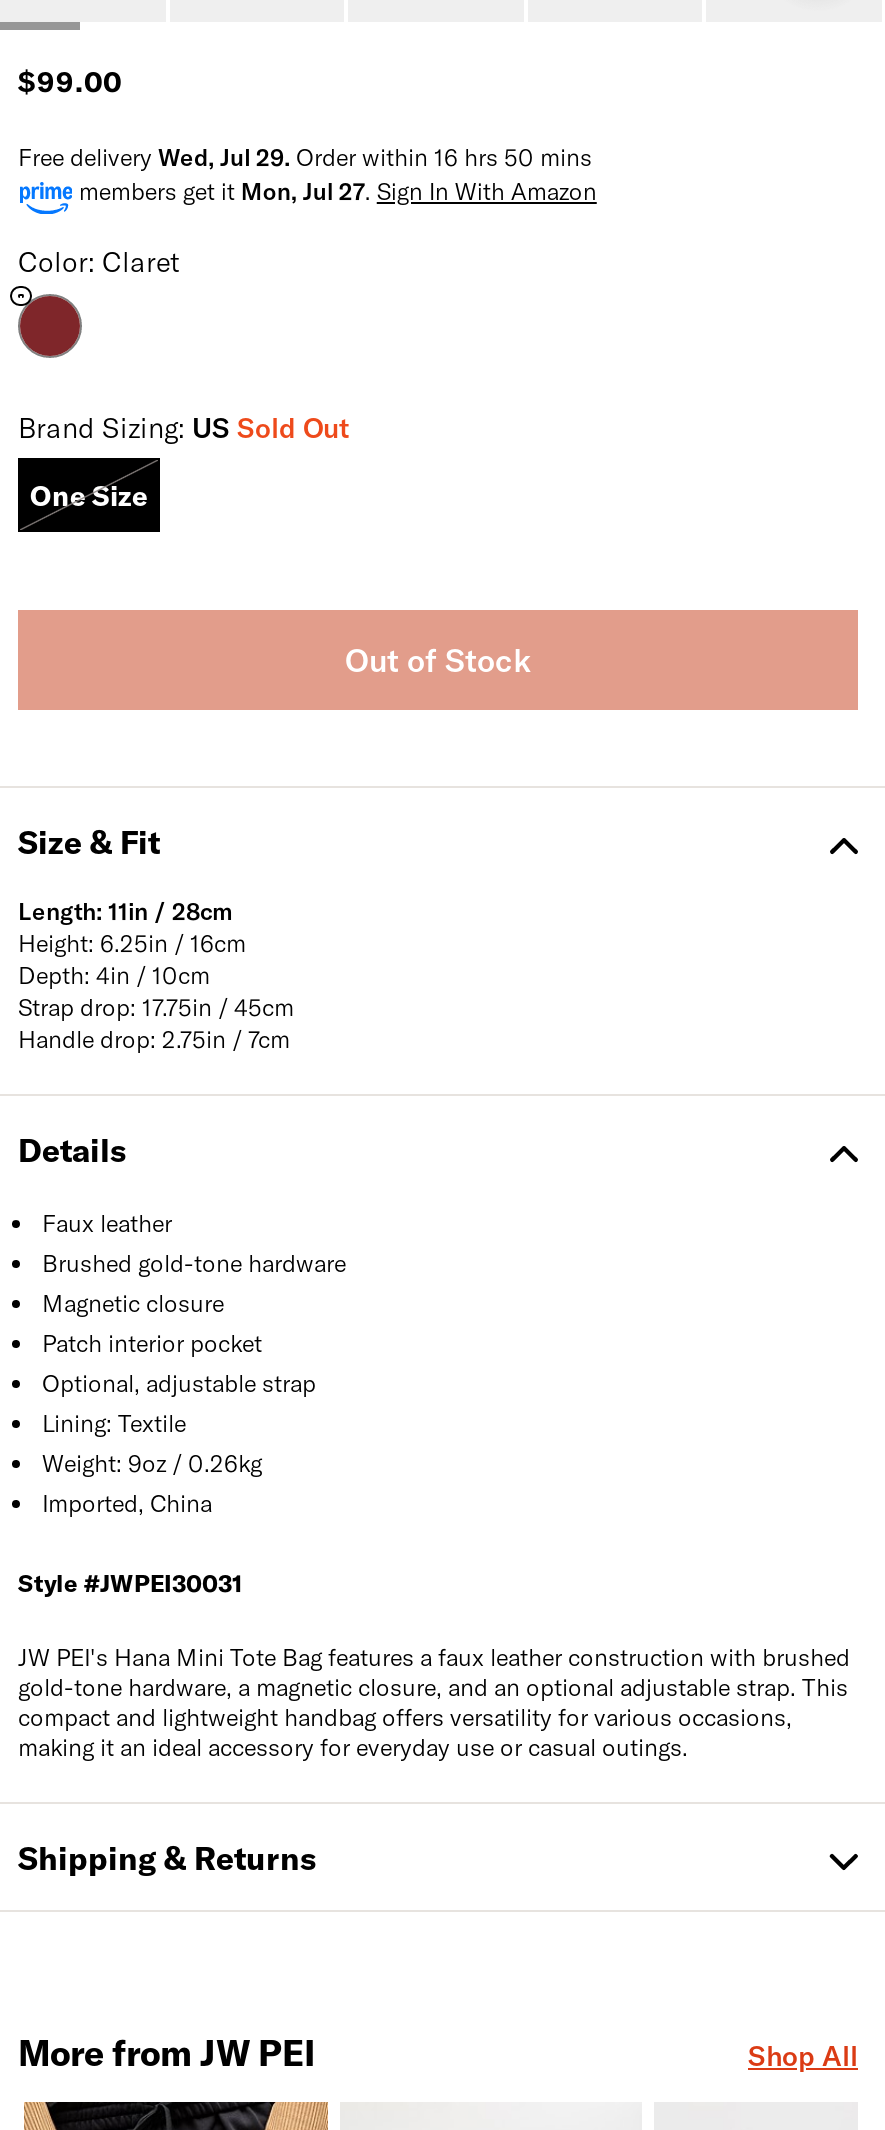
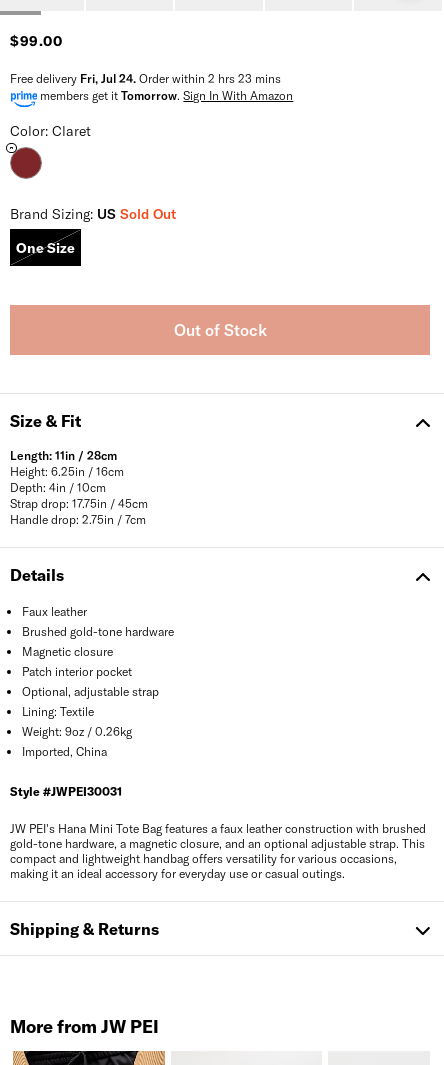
[18,141,597,203] Free delivery Wed, Jul 29. Order within 16 hrs 50 mins | members get it Mon, Jul 27. Sign In With Amazon -> [10,71,293,102] Free delivery Fri, Jul 24. Order within 2 hrs 23 mins | members get it Tomorrow. Sign In With Amazon
[748,2037,858,2071] Shop All -> none

